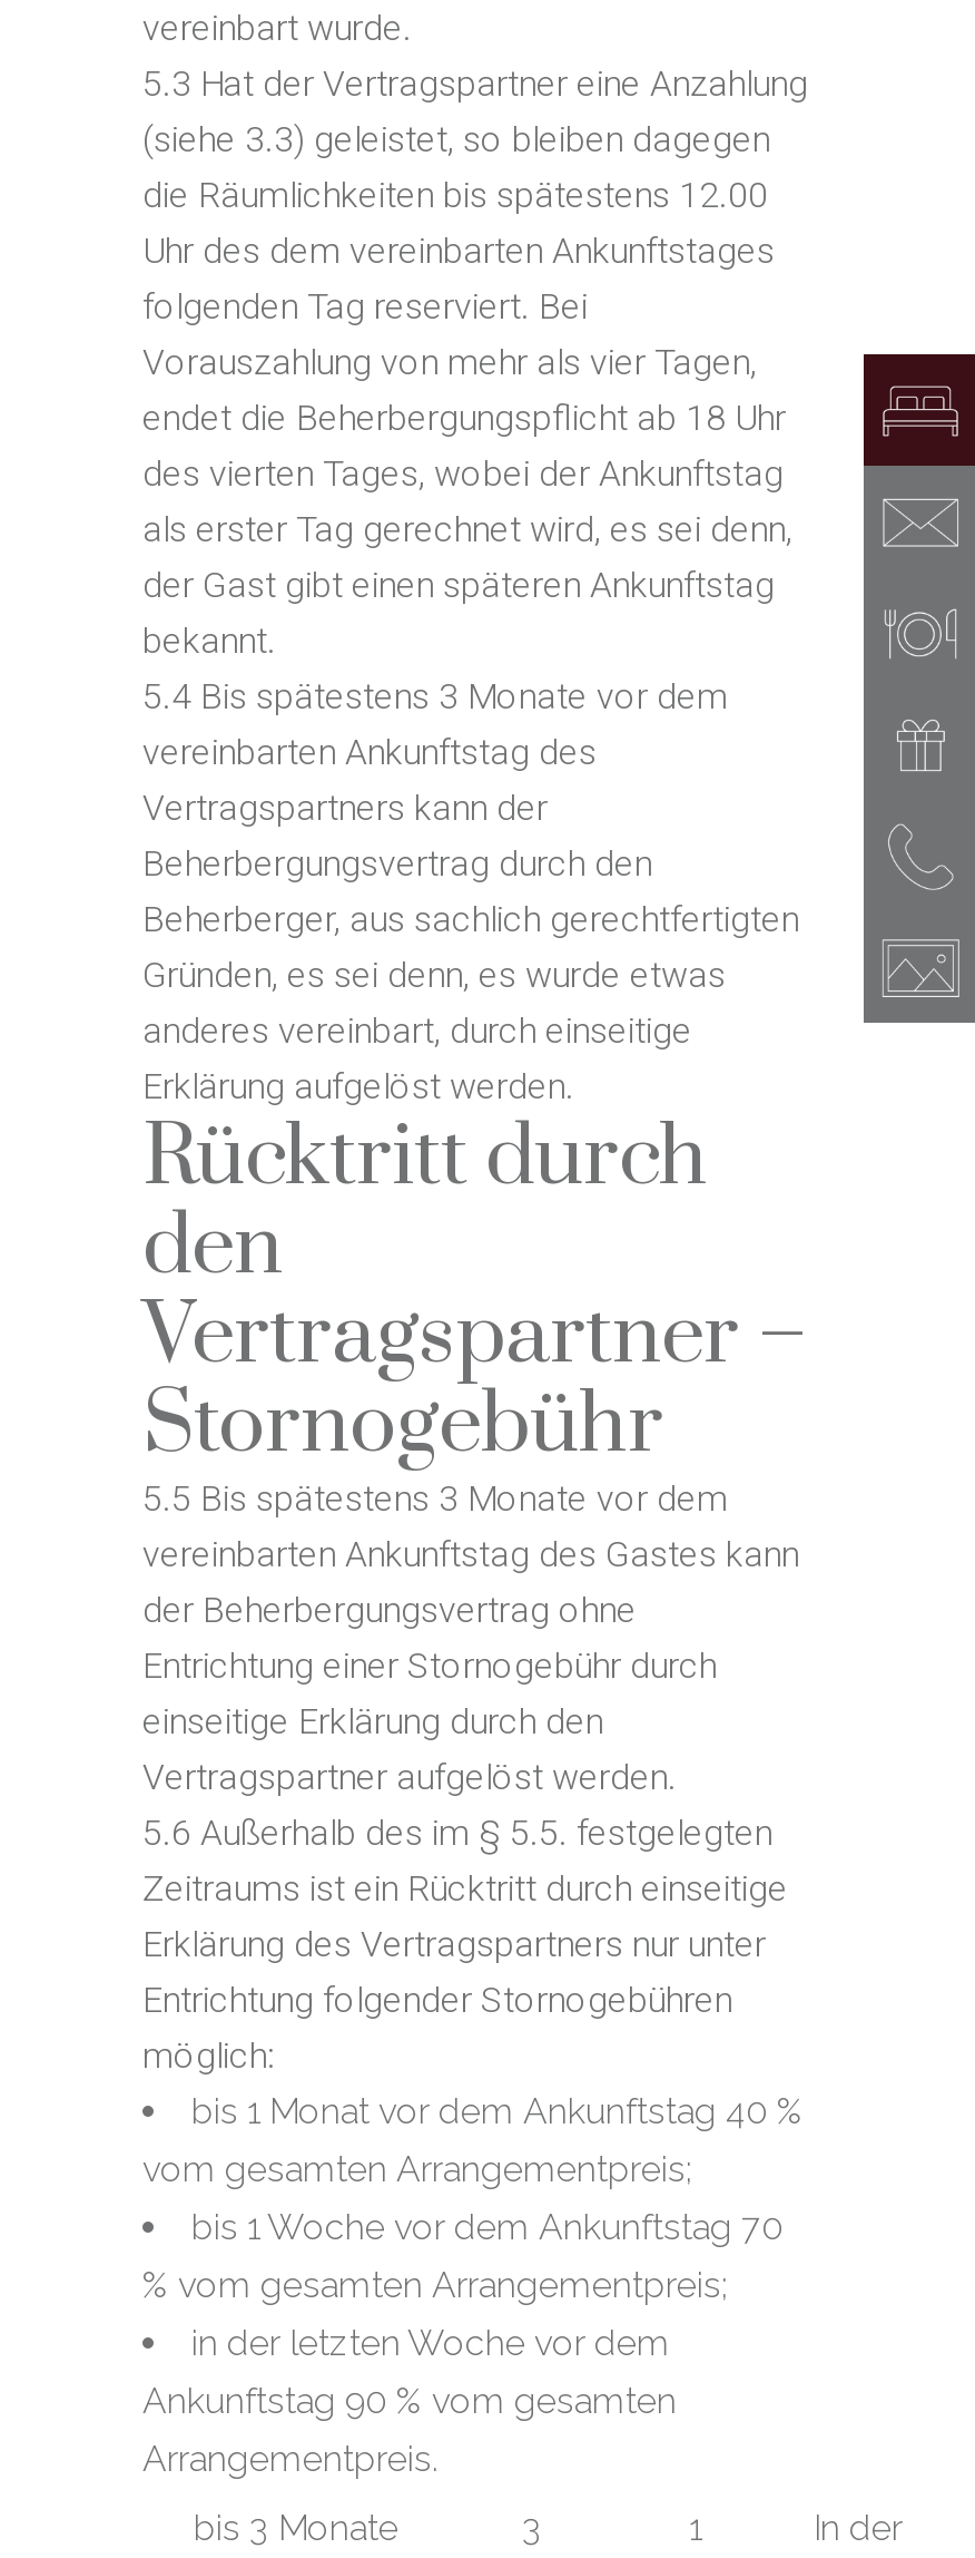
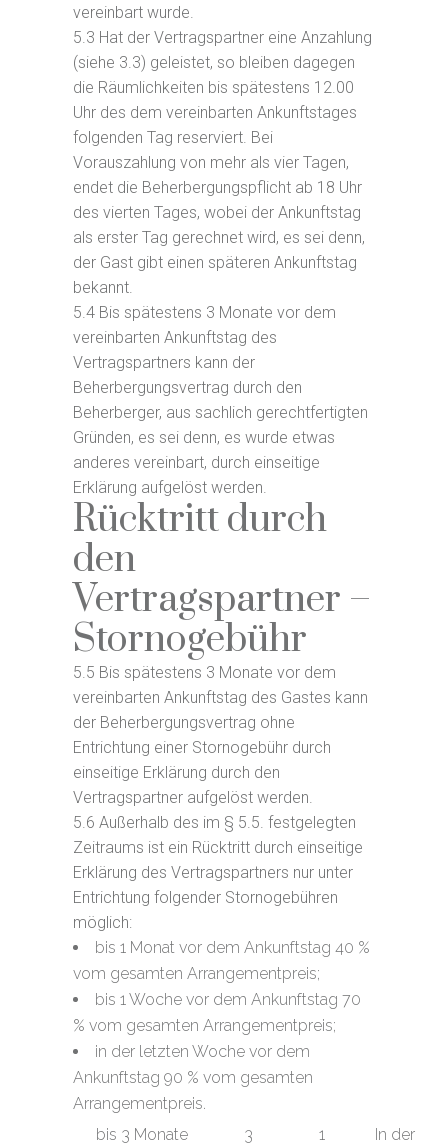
[861,352,968,1025] [image] -> none

